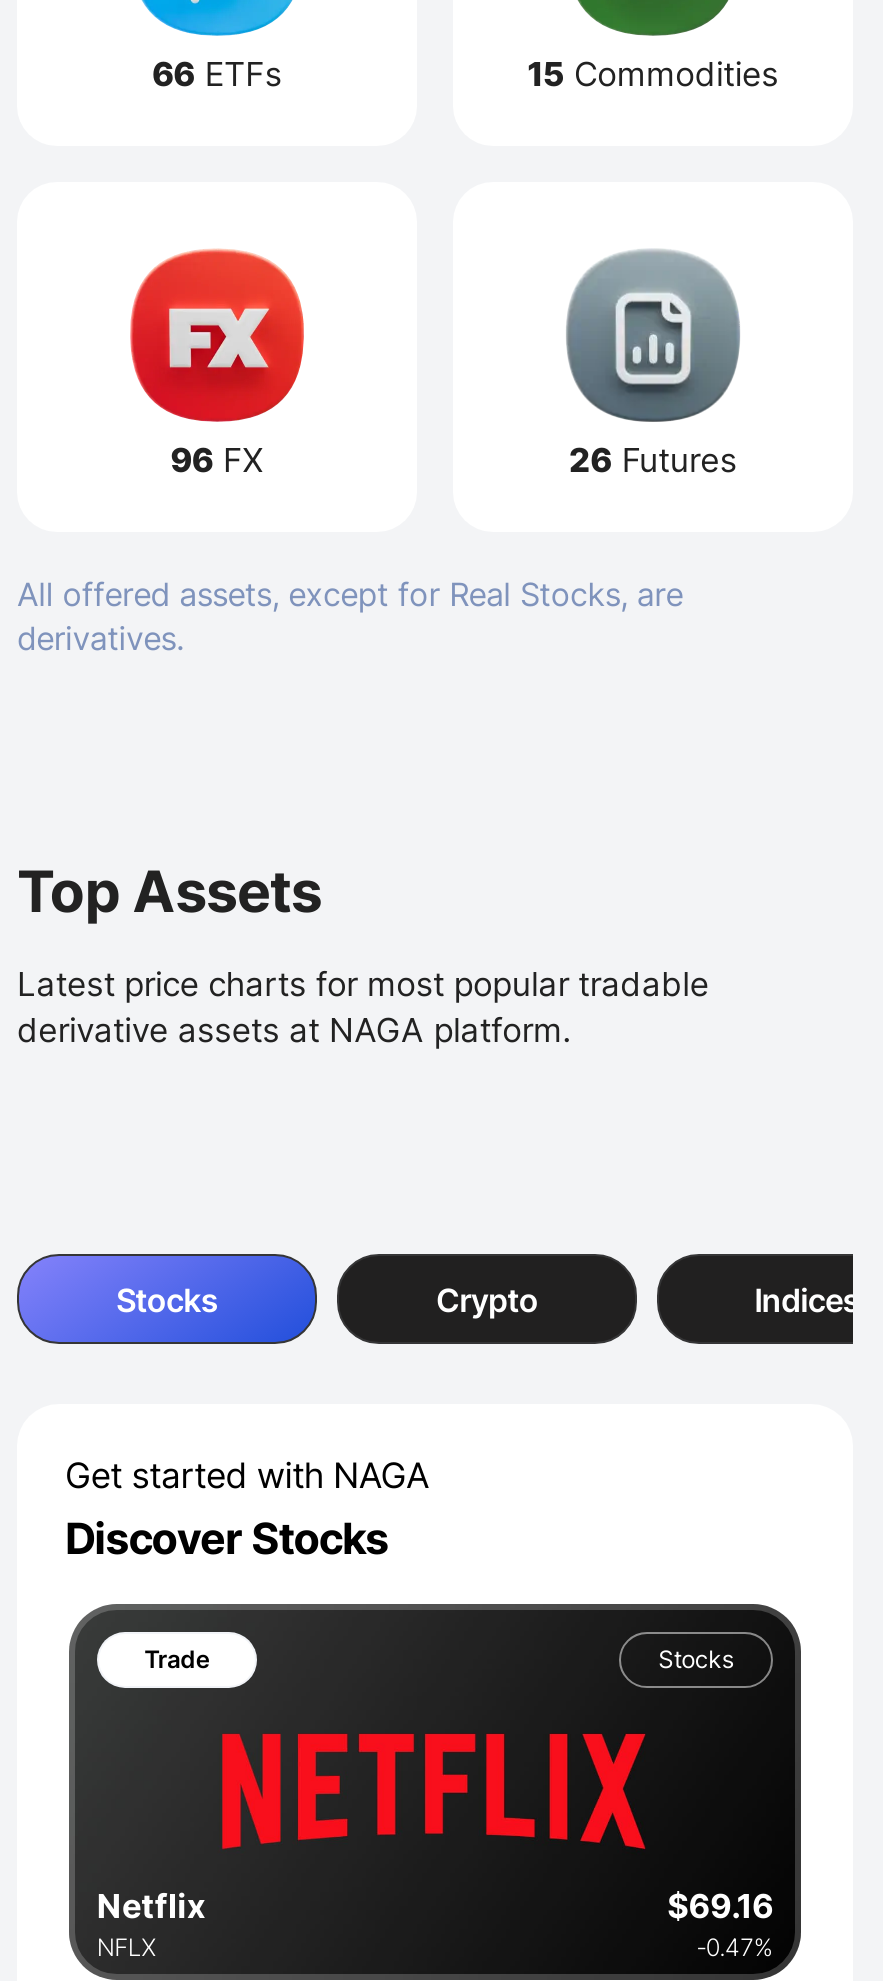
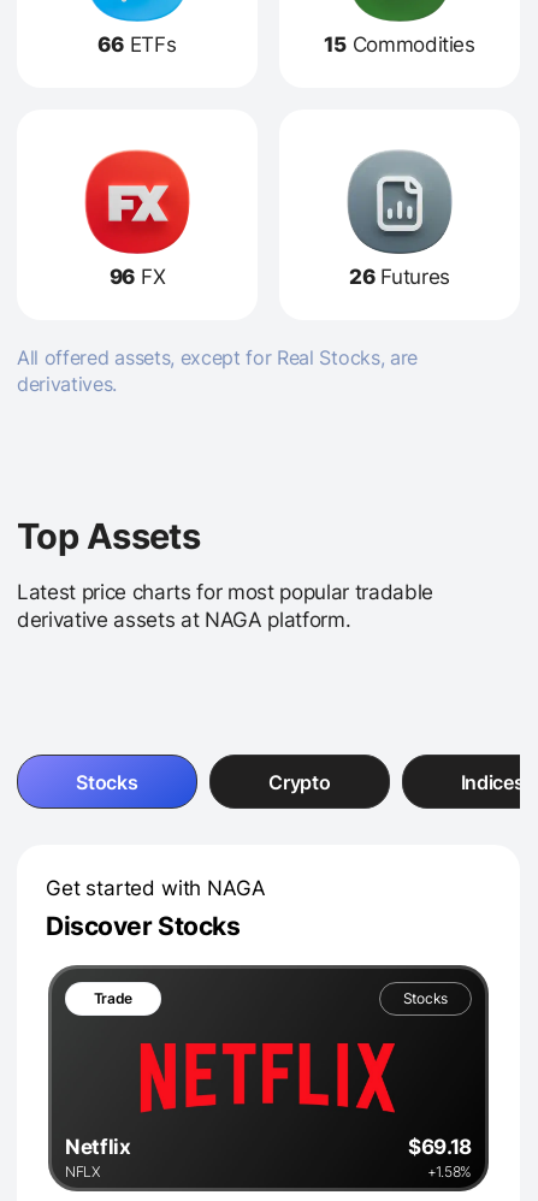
[667,1887,773,1927] $69.16 -> [408,1135,472,1159] $69.18
[696,1933,773,1963] -0.47% -> [427,1163,472,1181] +1.58%

